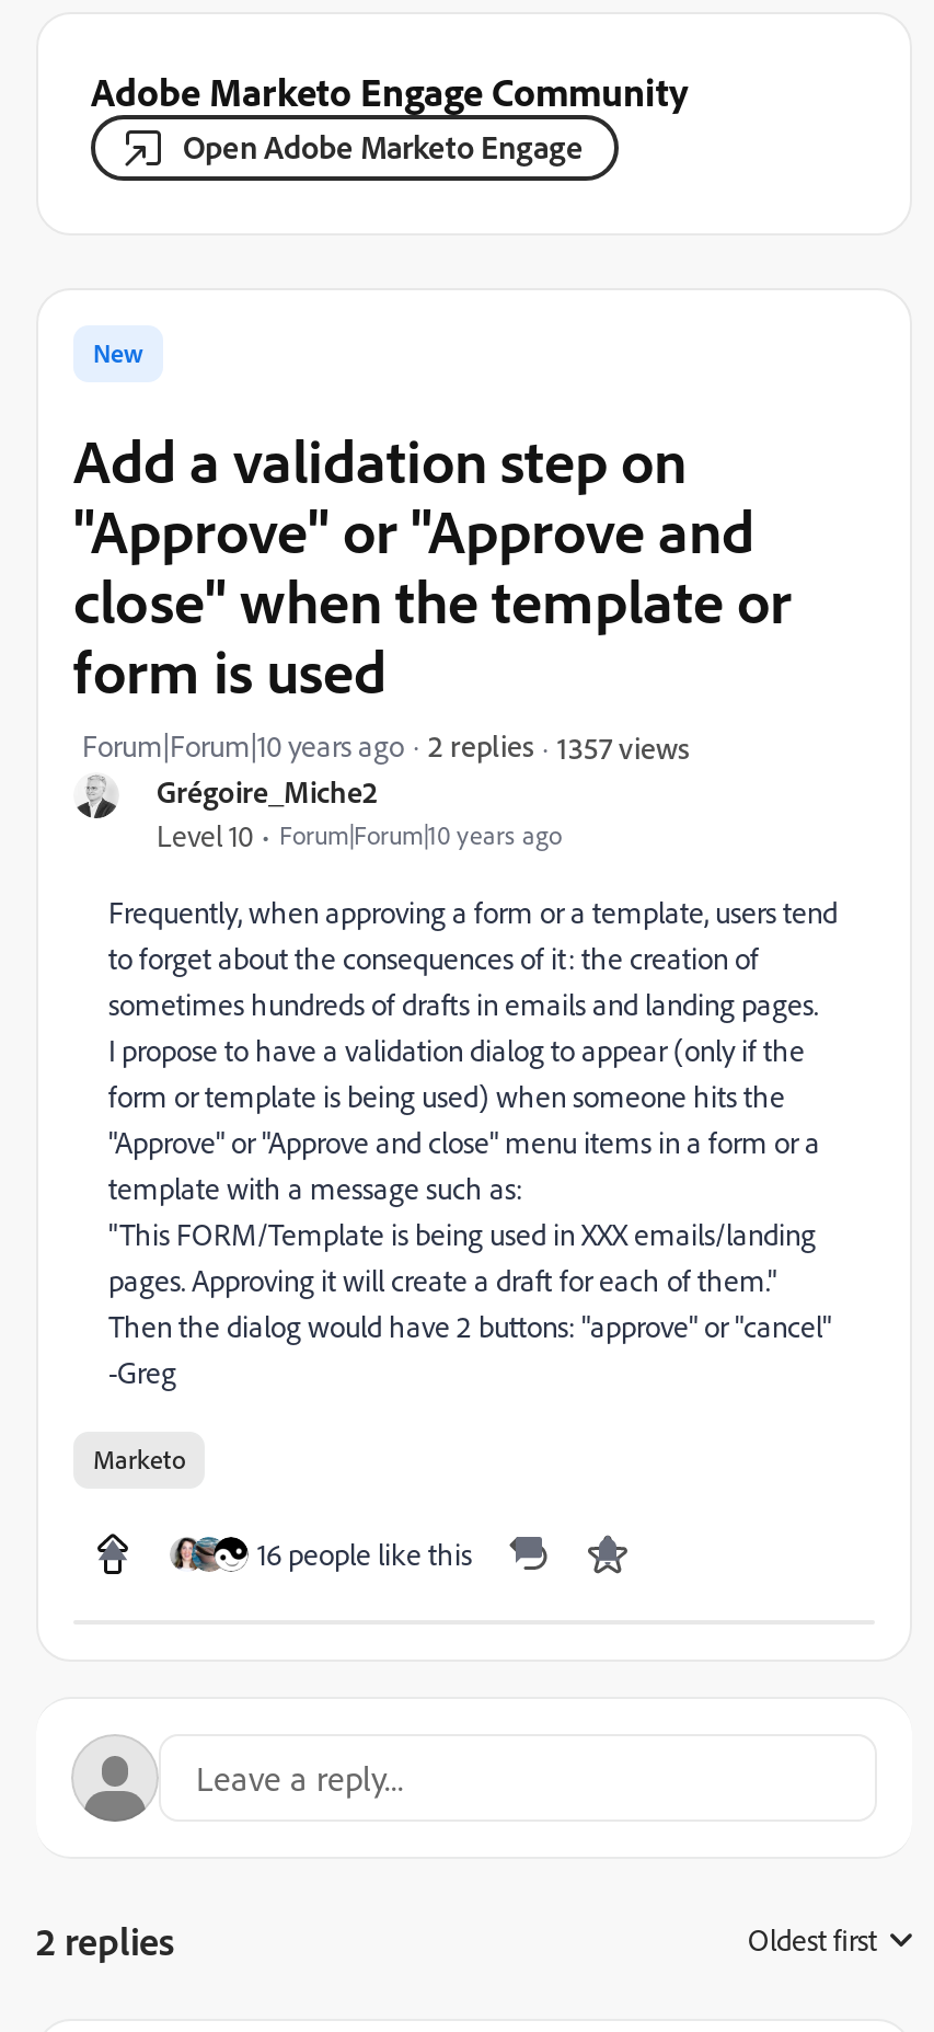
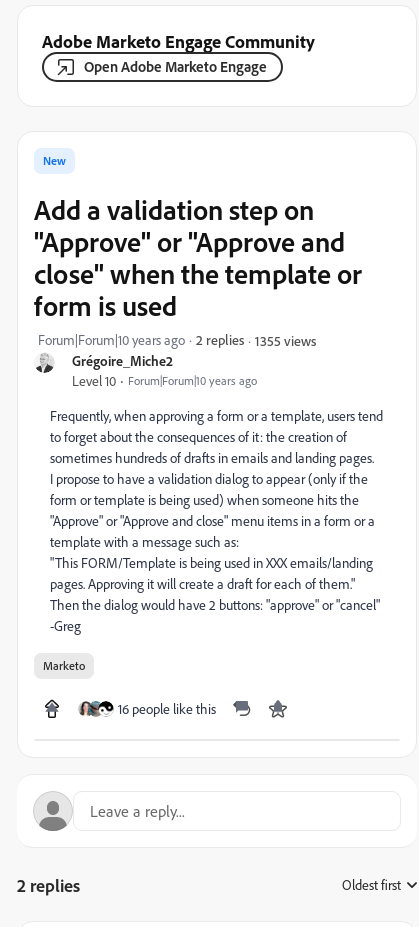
[557,727,689,765] 1357 views -> [255,331,316,348] 1355 views

